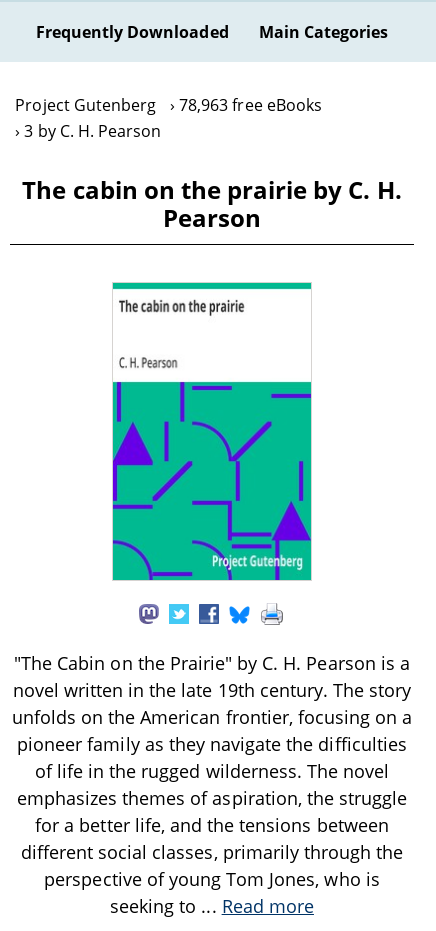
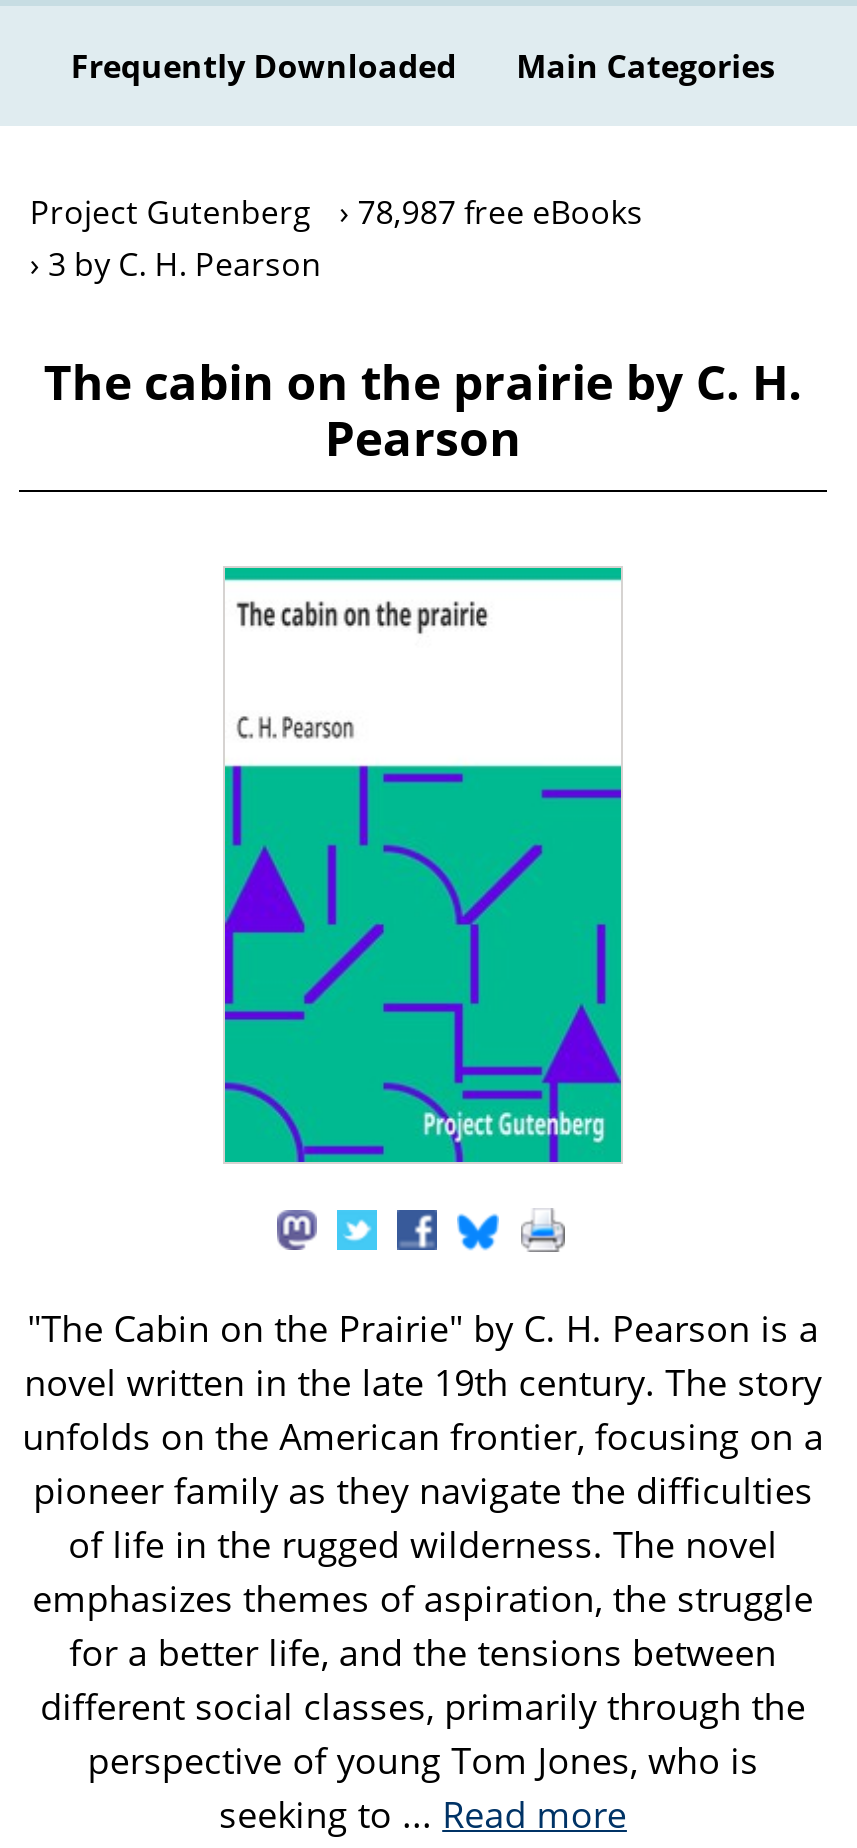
[15,94,322,116] Project Gutenberg 78,963 free eBooks -> [30,190,643,234] Project Gutenberg 78,987 free eBooks

